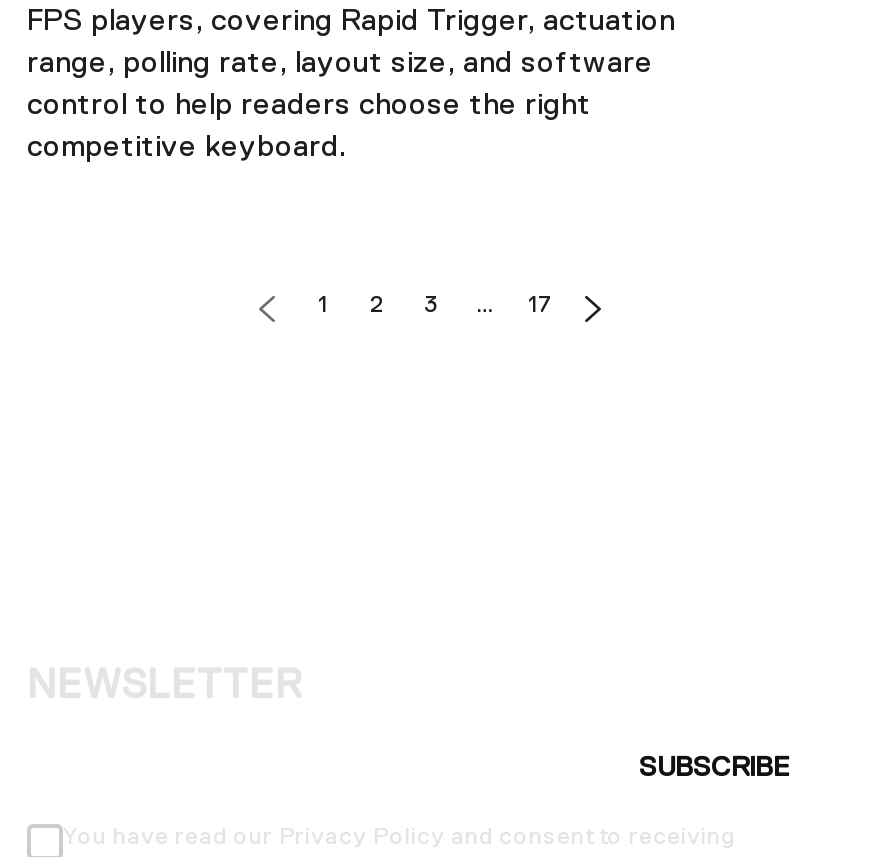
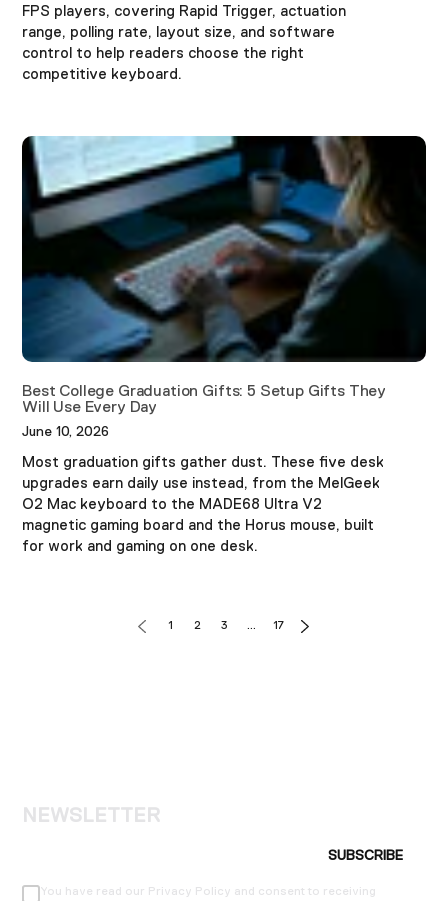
none -> [21,135,427,554] [image] | Best College Graduation Gifts: 5 Setup Gifts They | Will Use Every Day | June 10, 2026 | Most graduation gifts gather dust. These five desk | upgrades earn daily use instead, from the MelGeek | O2 Mac keyboard to the MADE68 Ultra V2 | magnetic gaming board and the Horus mouse, built | for work and gaming on one desk.

